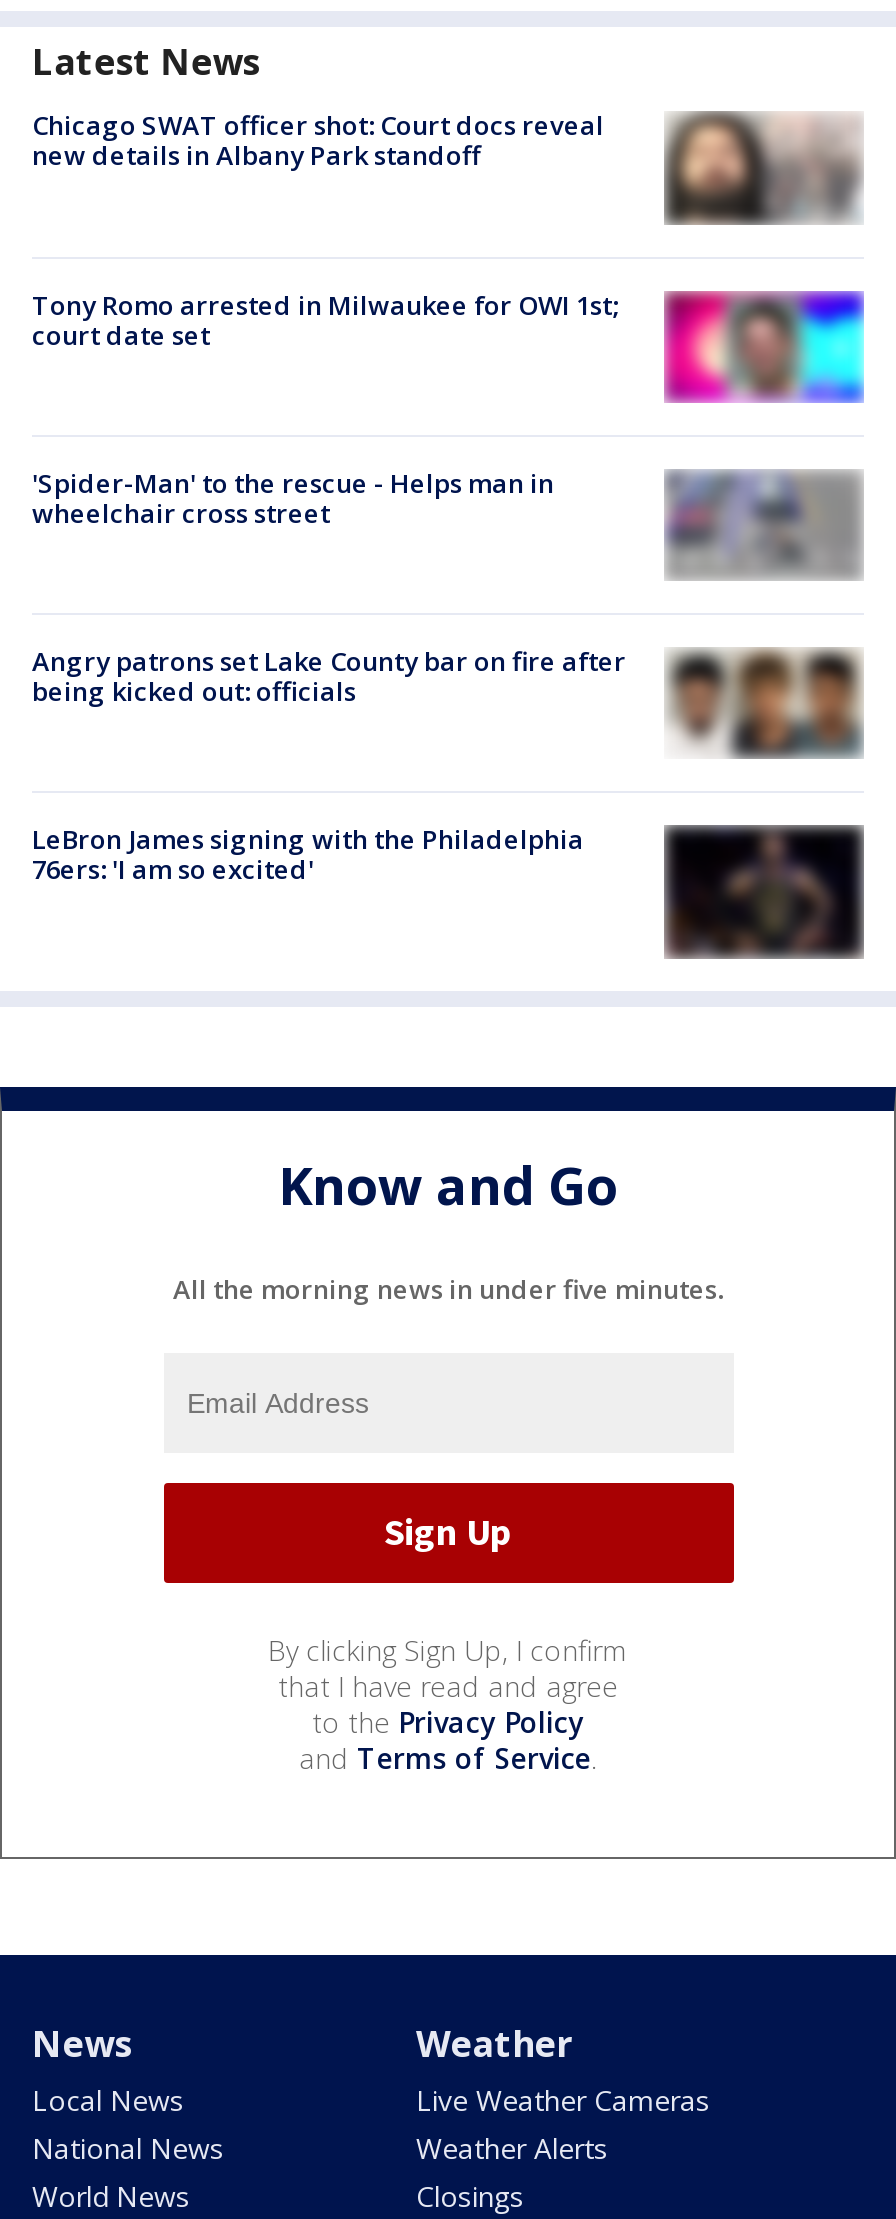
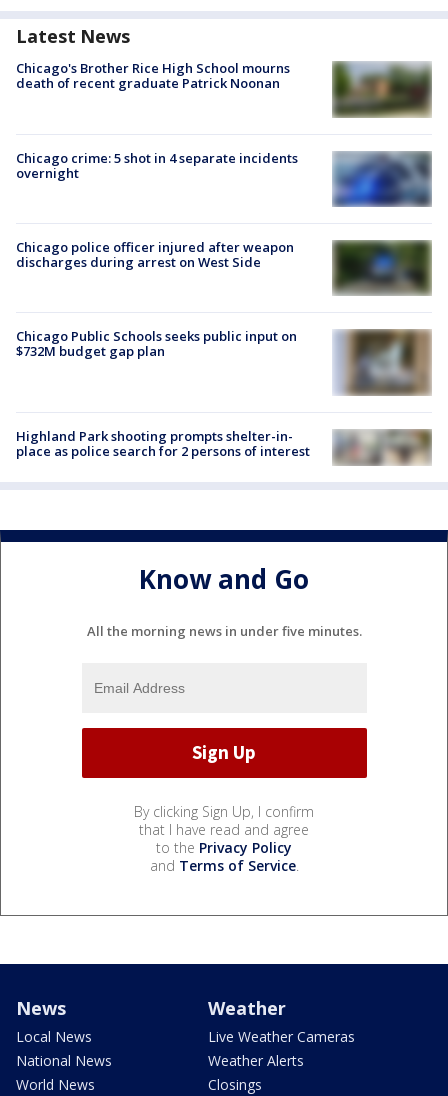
[32,108,604,174] Chicago SWAT officer shot: Court docs reveal | new details in Albany Park standoff -> [16,59,290,92] Chicago's Brother Rice High School mourns | death of recent graduate Patrick Noonan
[666,111,862,219] [image] -> [336,61,432,118] [image]
[32,286,864,405] [image] | Tony Romo arrested in Milwaukee for OWI 1st; | court date set -> [16,148,432,208] [image] | Chicago crime: 5 shot in 4 separate incidents | overnight
[32,465,554,531] 'Spider-Man' to the rescue - Helps man in | wheelchair cross street -> [16,238,294,271] Chicago police officer injured after weapon | discharges during arrest on West Side
[664,471,860,575] [image] -> [333,240,431,294] [image]
[32,643,862,781] [image] | Angry patrons set Lake County bar on fire after | being kicked out: officials -> [16,327,432,396] [image] | Chicago Public Schools seeks public input on | $732M budget gap plan
[32,821,866,959] [image] | LeBron James signing with the Philadelphia | 76ers: 'I am so excited' -> [16,418,432,465] [image] | Highland Park shooting prompts shelter-in- | place as police search for 2 persons of interest

